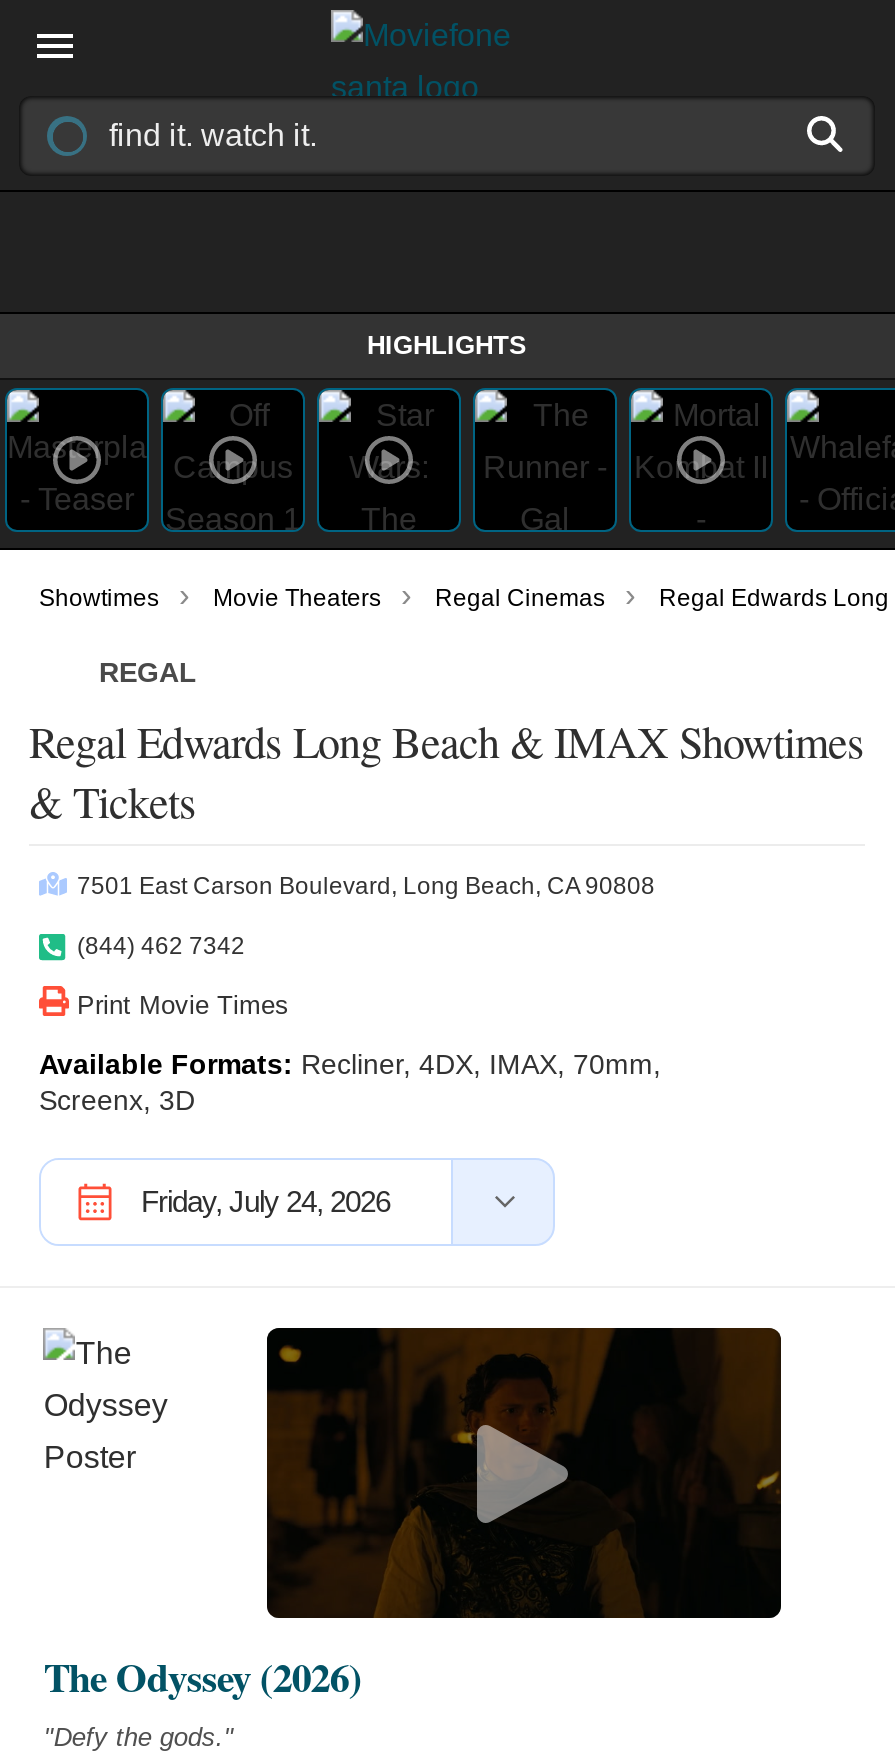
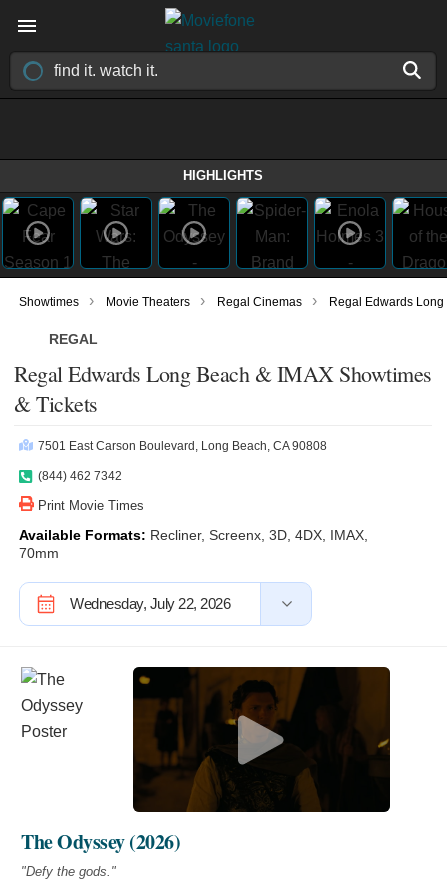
[39,1048,661,1116] Available Formats: Recliner, 4DX, IMAX, 70mm, | Screenx, 3D -> [19,527,368,561] Available Formats: Recliner, Screenx, 3D, 4DX, IMAX, | 70mm
[141,1184,390,1218] Friday, July 24, 2026 -> [70,595,230,612] Wednesday, July 22, 2026

